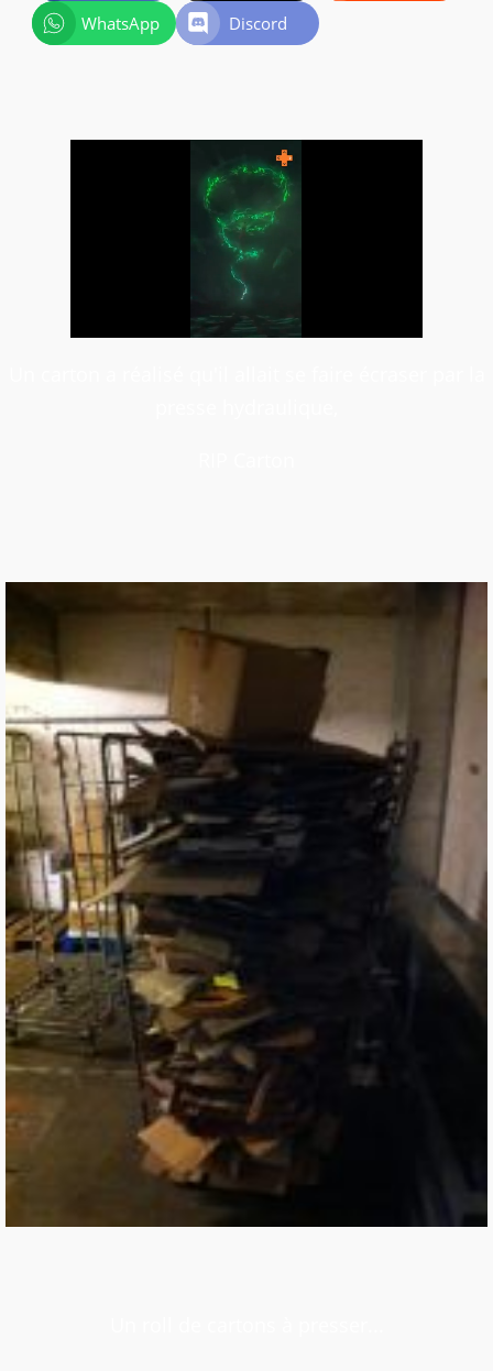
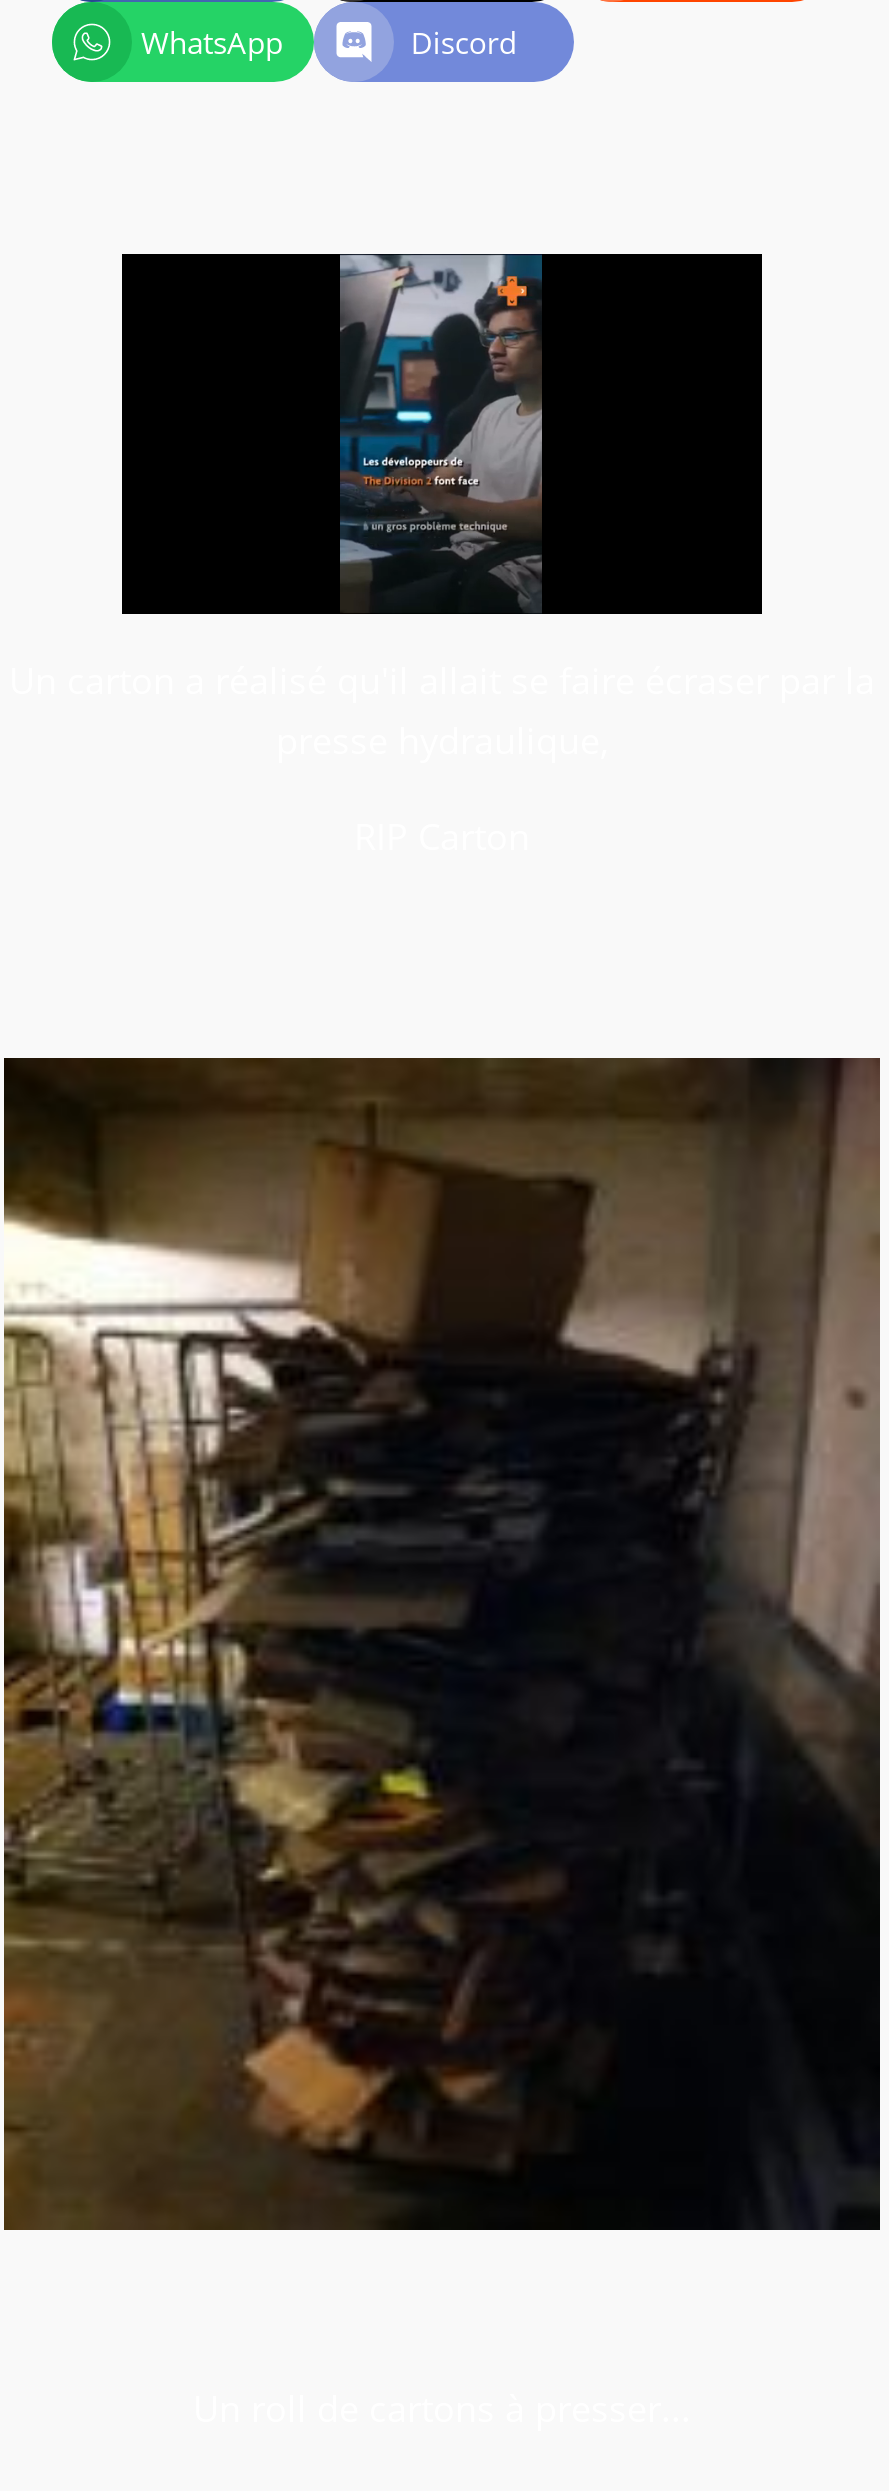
[190,140,300,337] [image] -> [338,254,542,604] [image]

